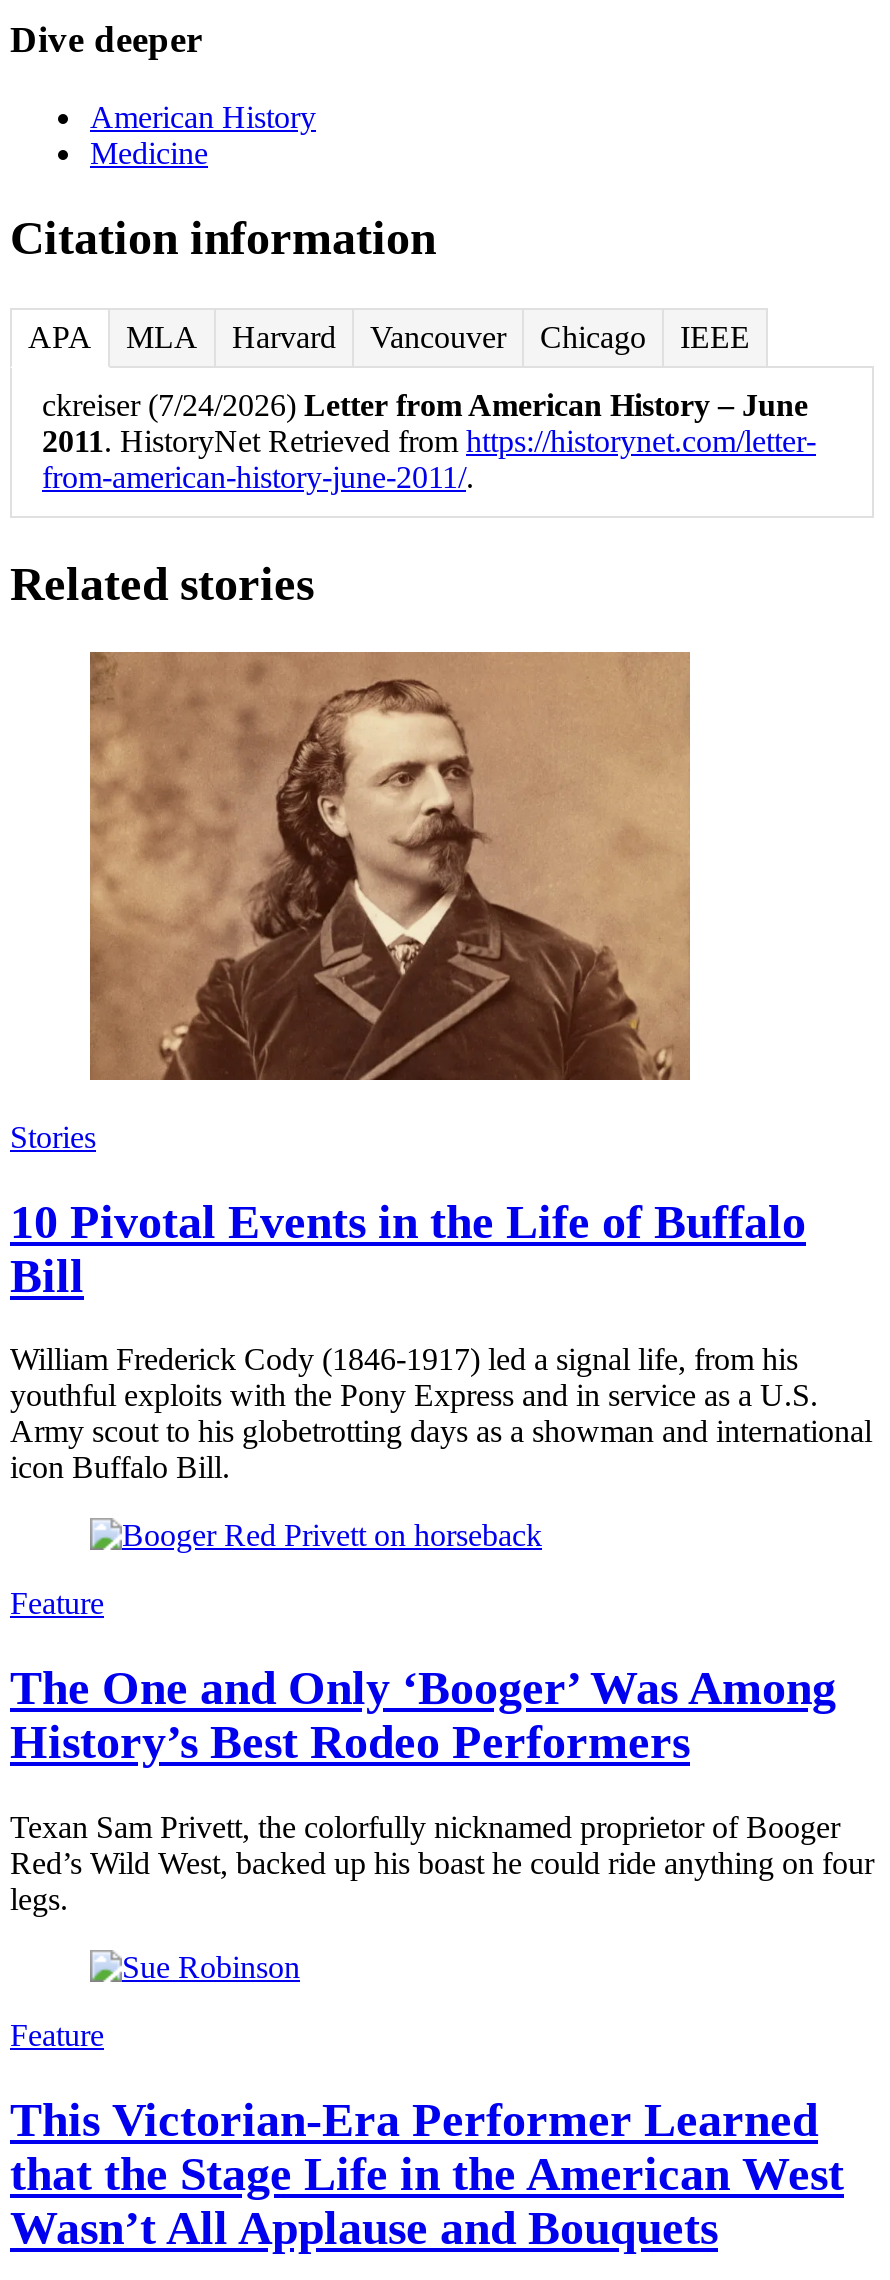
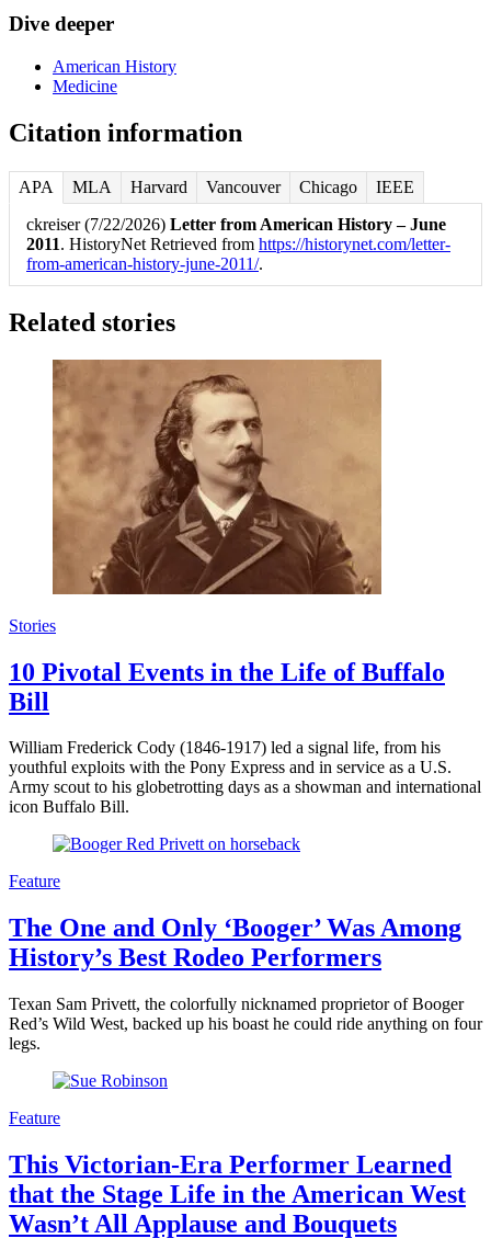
[42,388,808,422] ckreiser (7/24/2026) Letter from American History – June -> [26,215,446,233] ckreiser (7/22/2026) Letter from American History – June

